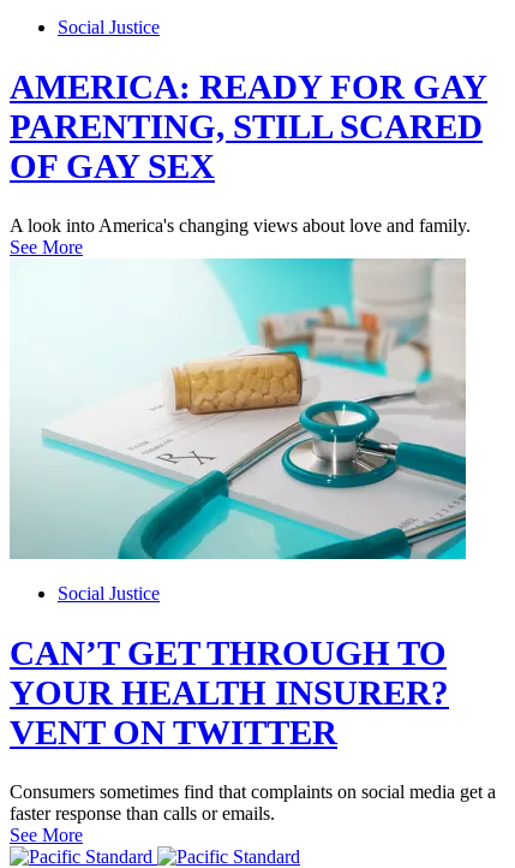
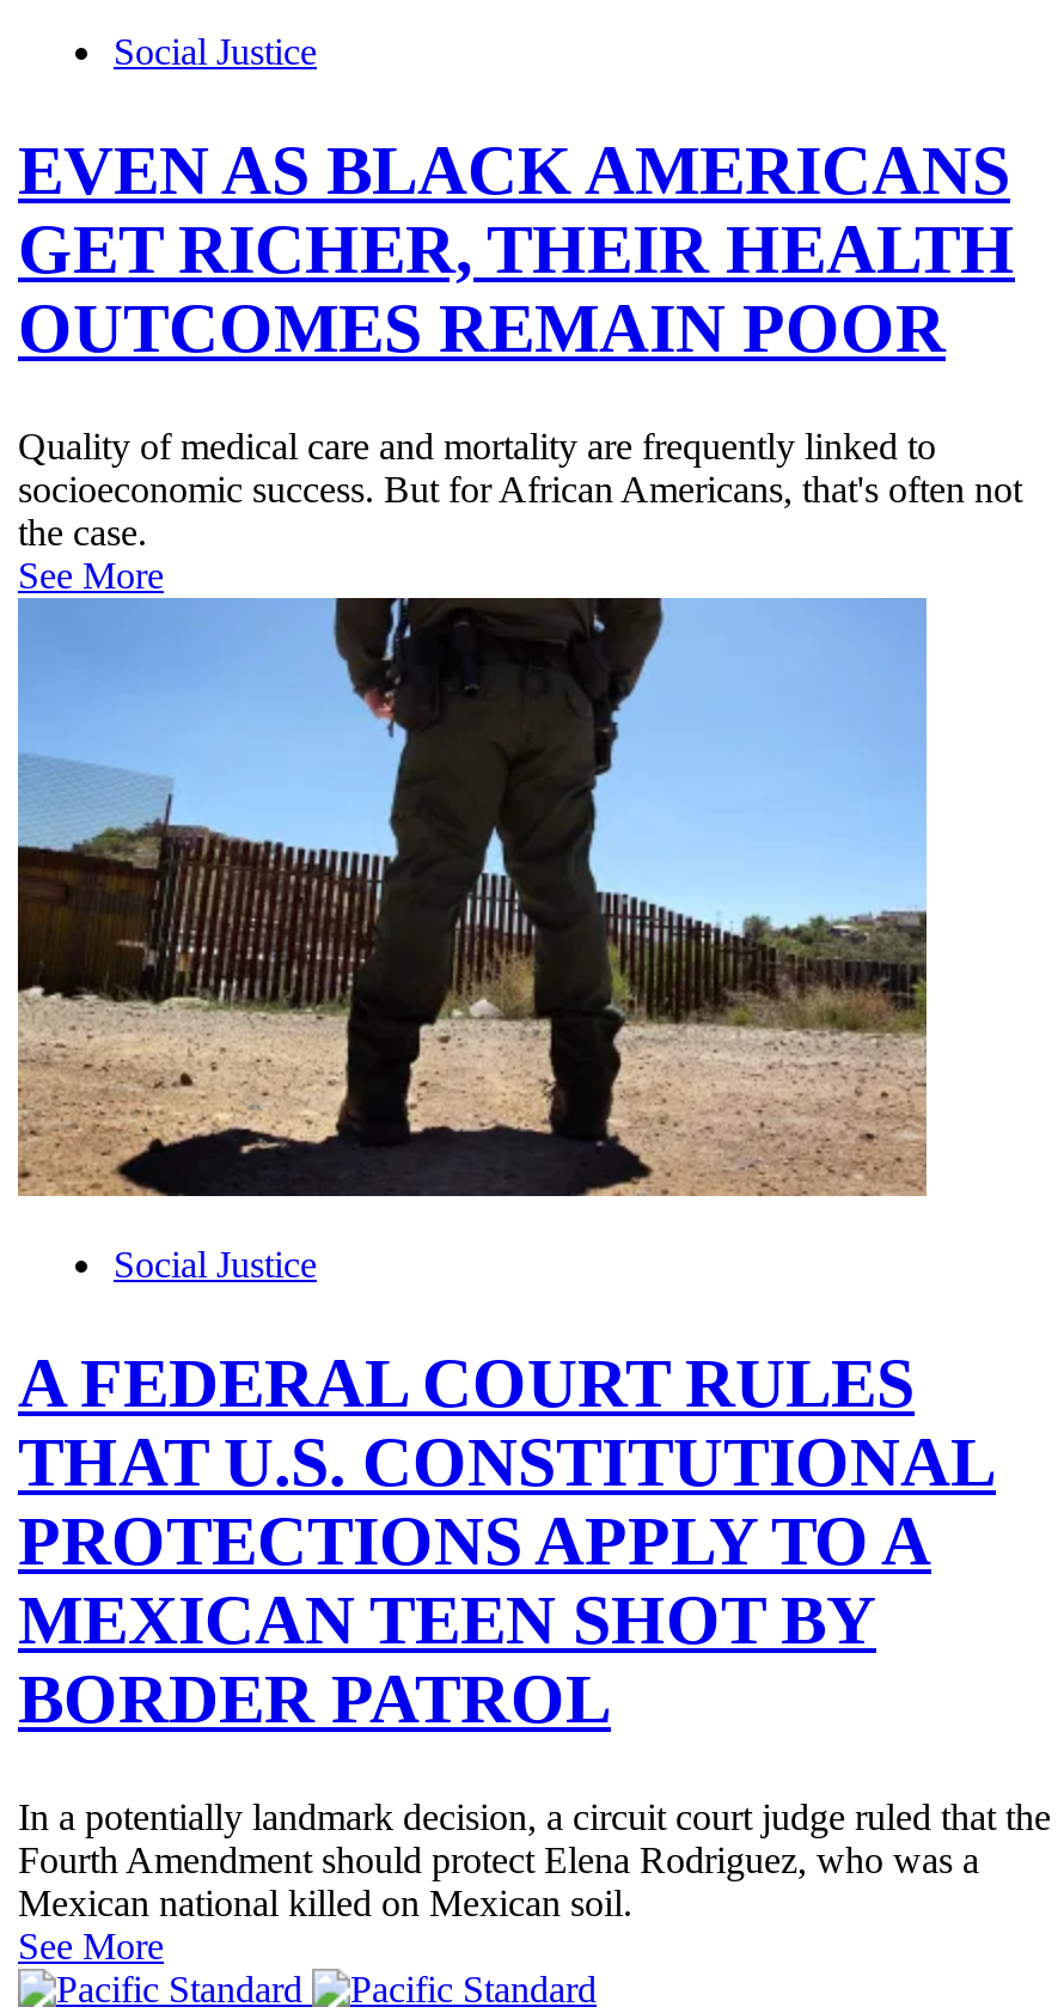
[10,68,487,186] AMERICA: READY FOR GAY | PARENTING, STILL SCARED | OF GAY SEX -> [18,133,1015,367] EVEN AS BLACK AMERICANS | GET RICHER, THEIR HEALTH | OUTCOMES REMAIN POOR
[10,215,471,236] A look into America's changing views about love and family. -> [18,426,1022,553] Quality of medical care and mortality are frequently linked to | socioeconomic success. But for African Americans, that's often not | the case.
[10,257,467,560] [image] -> [16,596,929,1198] [image]
[10,634,449,752] CAN’T GET THROUGH TO | YOUR HEALTH INSURER? | VENT ON TWITTER -> [18,1345,996,1737] A FEDERAL COURT RULES | THAT U.S. CONSTITUTIONAL | PROTECTIONS APPLY TO A | MEXICAN TEEN SHOT BY | BORDER PATROL
[10,781,496,824] Consumers sometimes find that complaints on social media get a | faster response than calls or emails. -> [18,1797,1051,1923] In a potentially landmark decision, a circuit court judge ruled that the | Fourth Amendment should protect Elena Rodriguez, who was a | Mexican national killed on Mexican soil.

